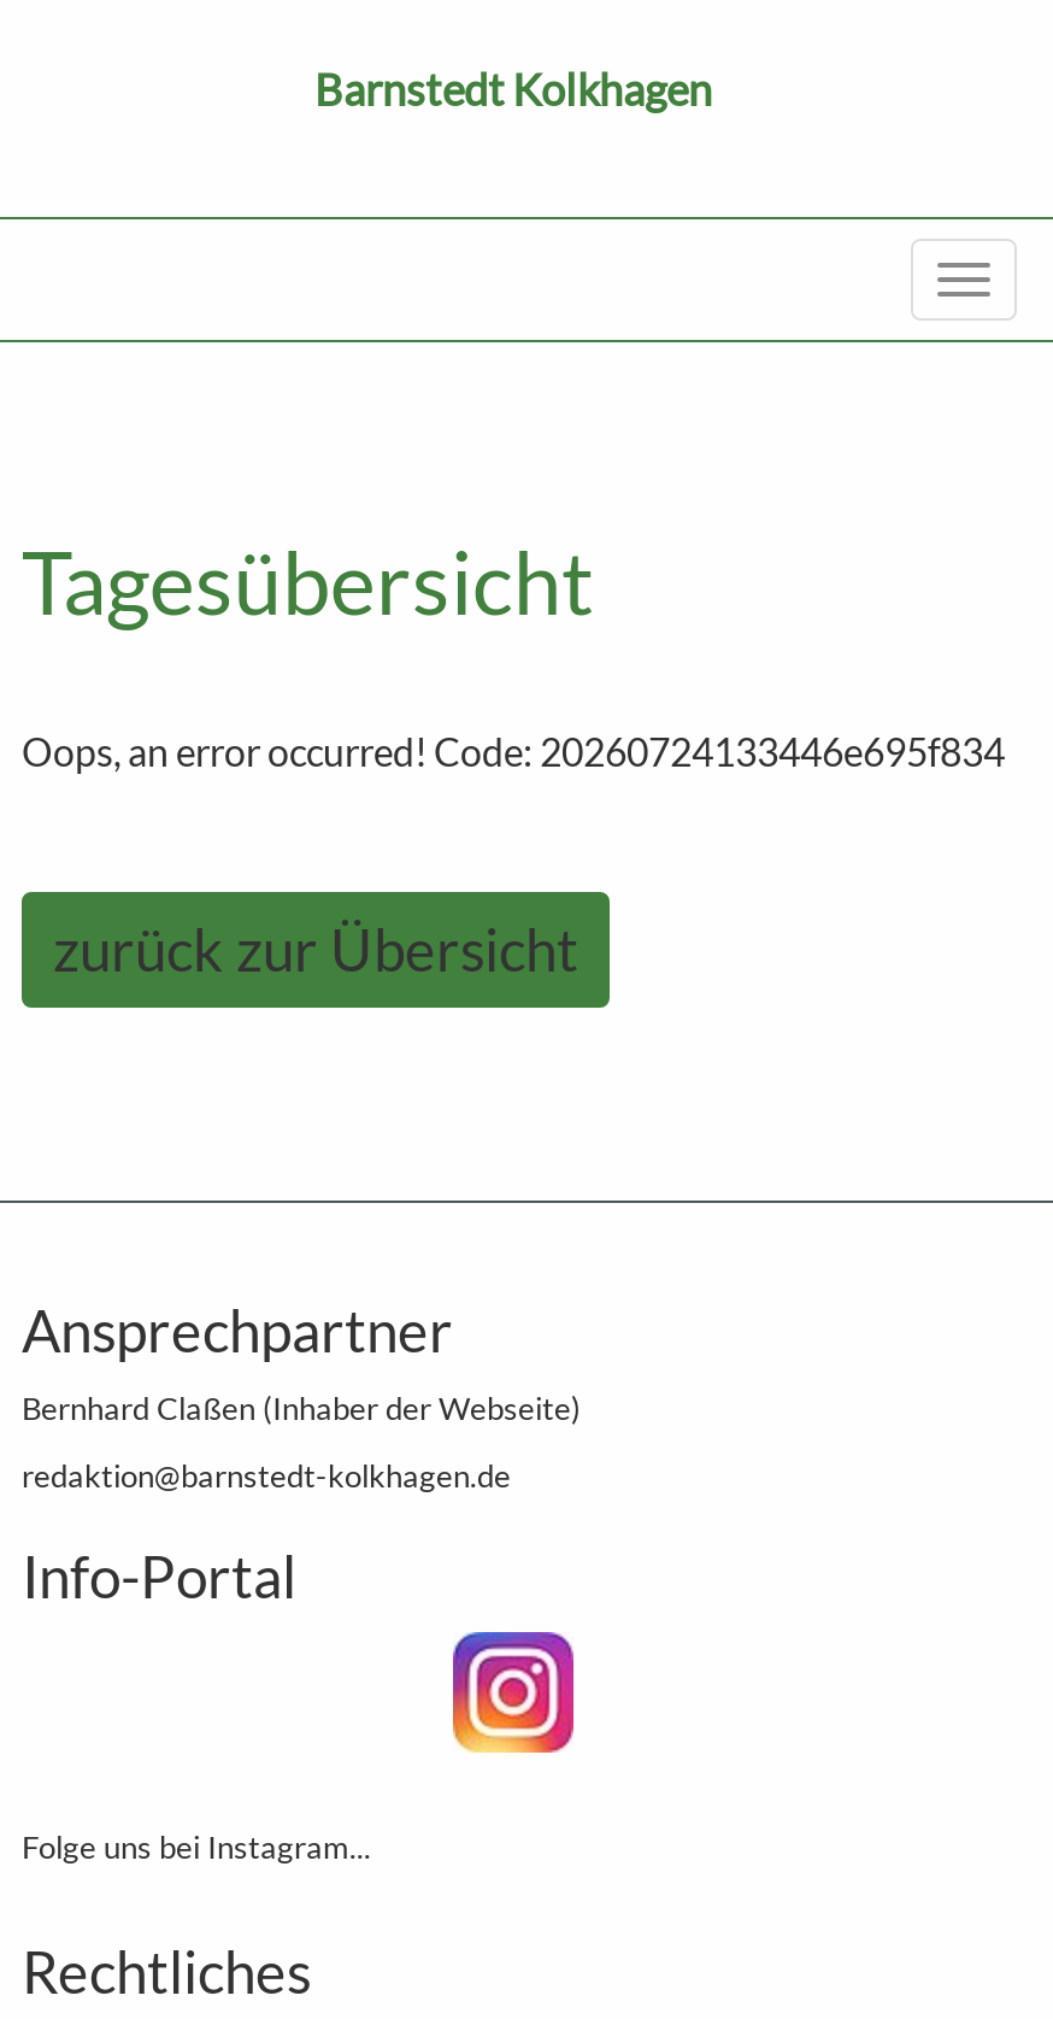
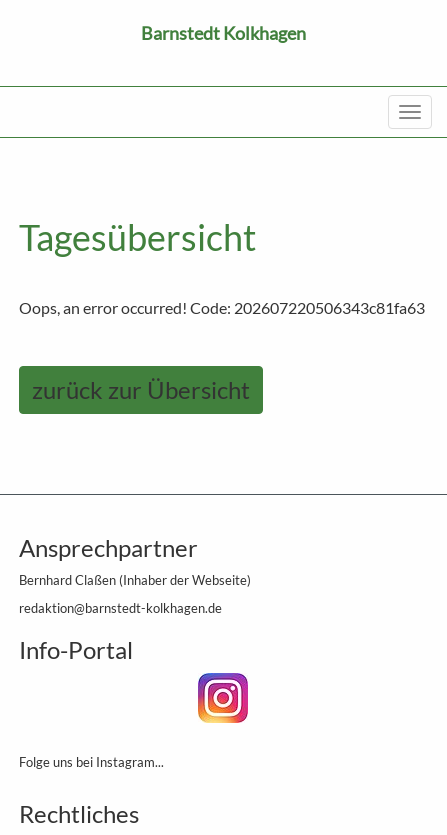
[22,728,1005,774] Oops, an error occurred! Code: 20260724133446e695f834 -> [19,298,425,317] Oops, an error occurred! Code: 202607220506343c81fa63

